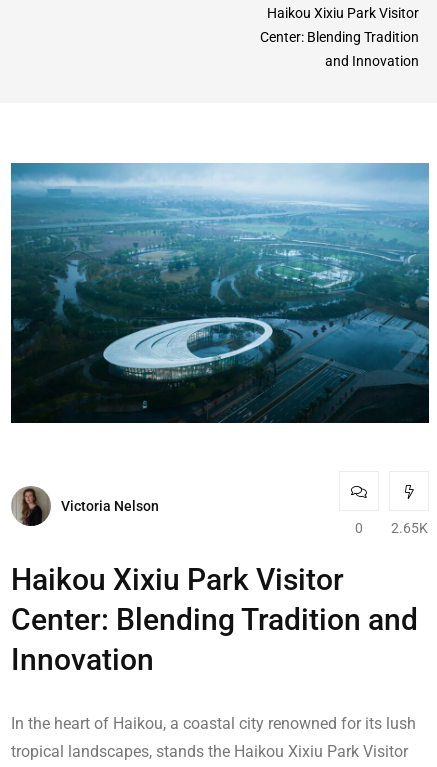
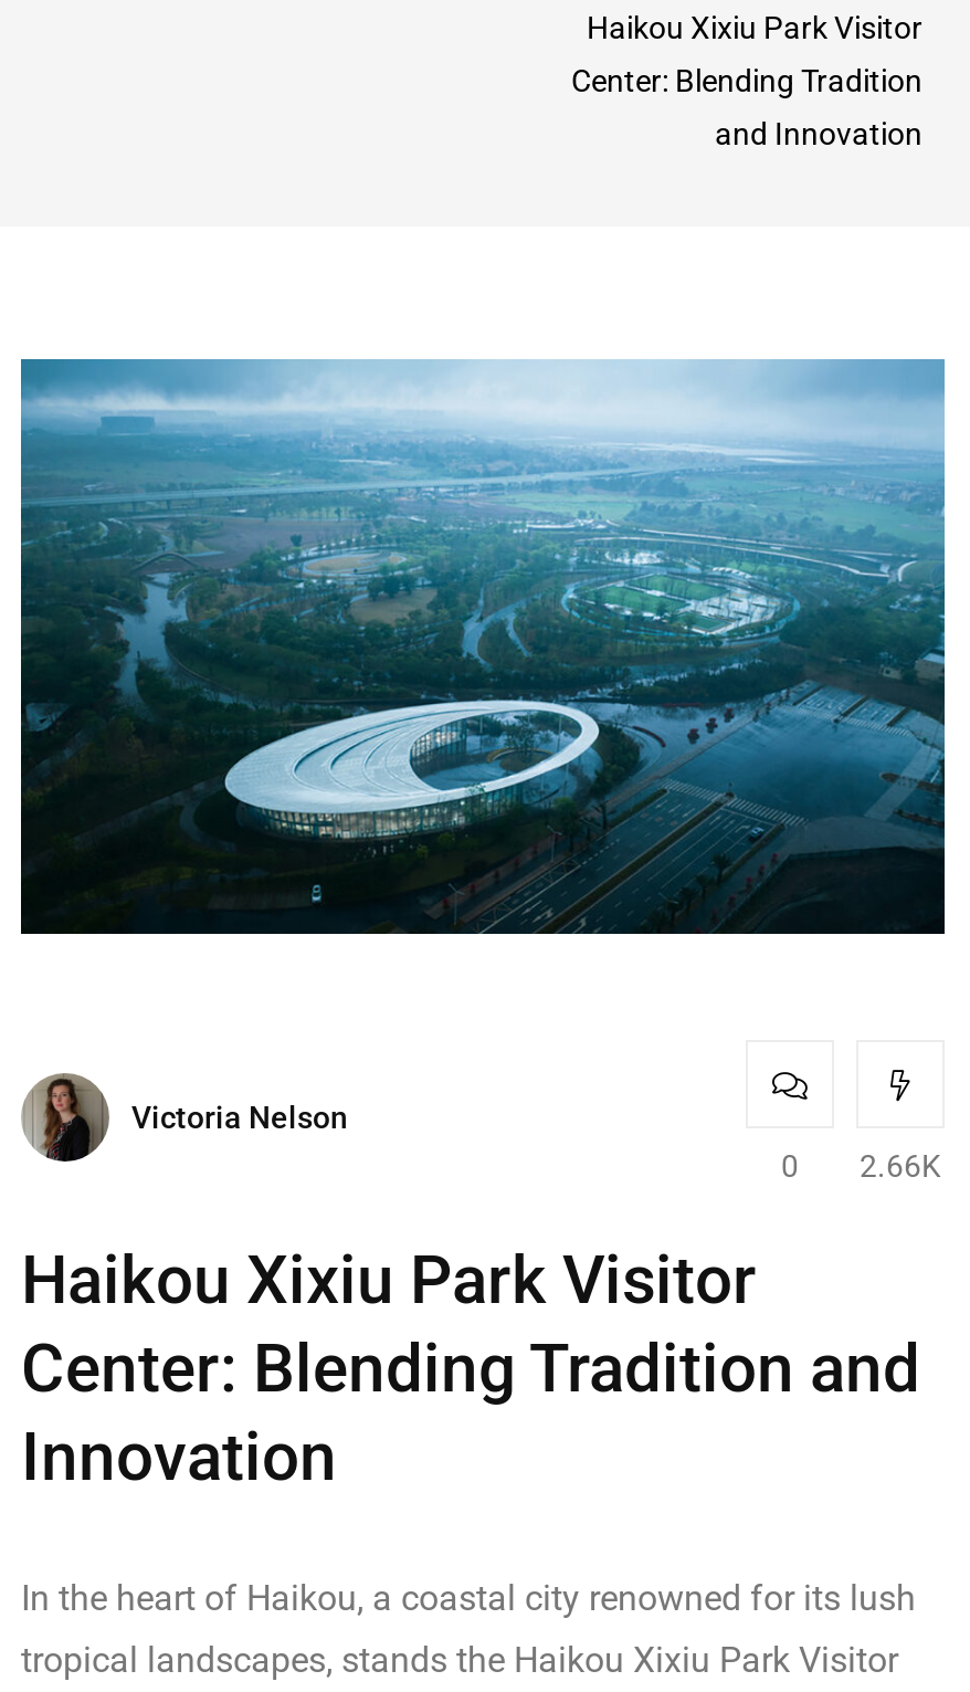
[355,520,427,536] 0 2.65K -> [781,1148,941,1184] 0 2.66K

